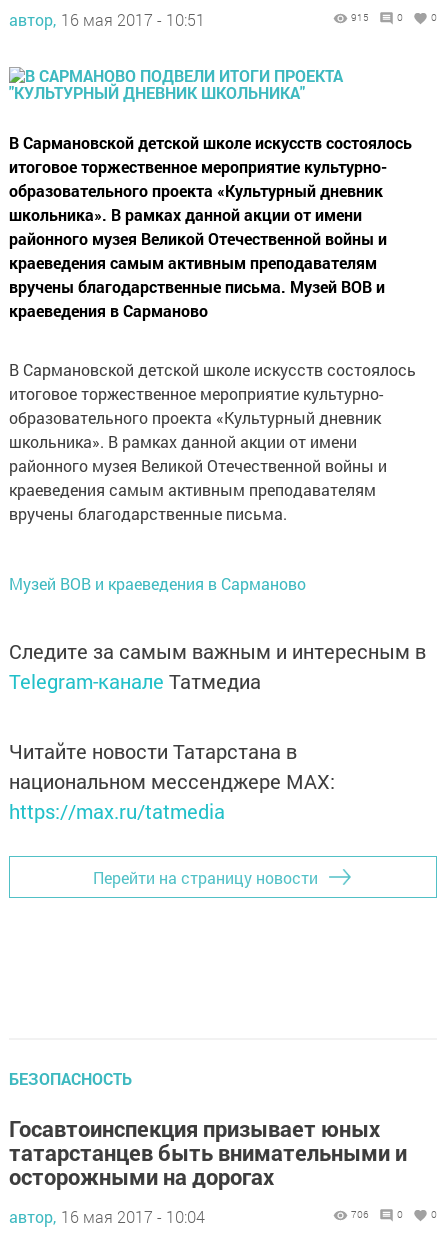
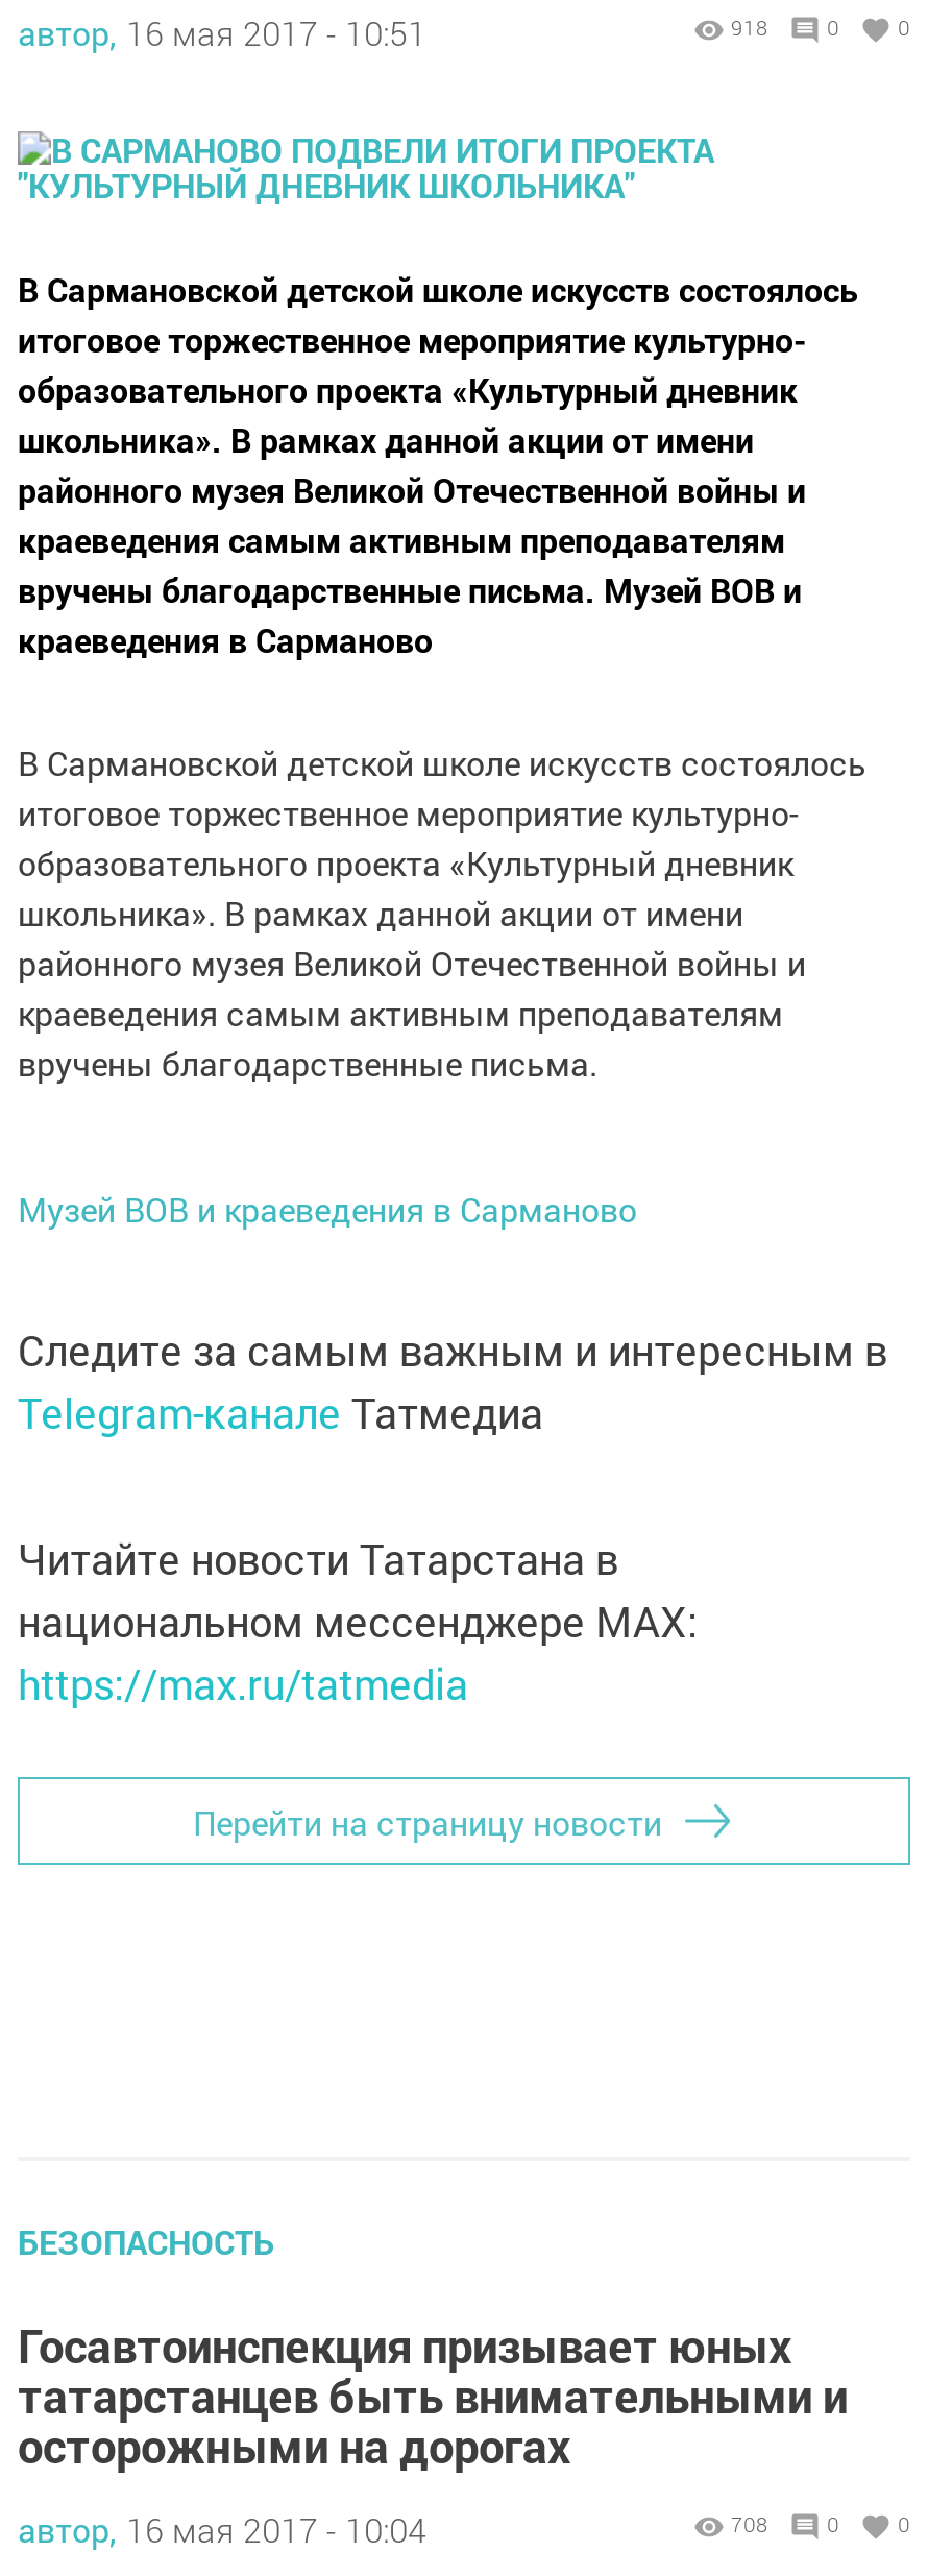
[351,11,369,24] 915 -> [731,14,768,41] 918
[351,1208,369,1221] 706 -> [731,2511,768,2538] 708

